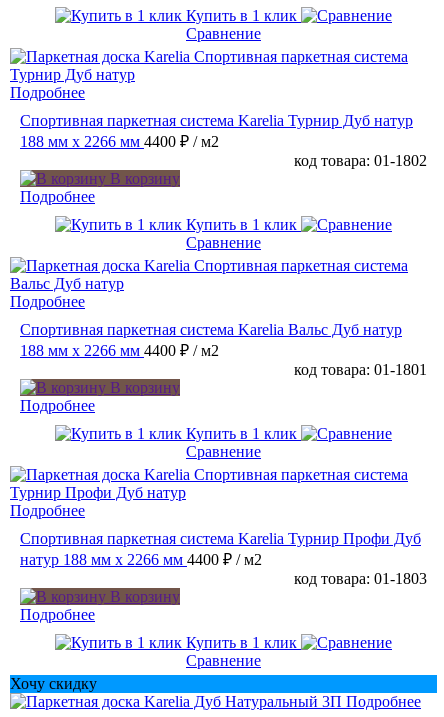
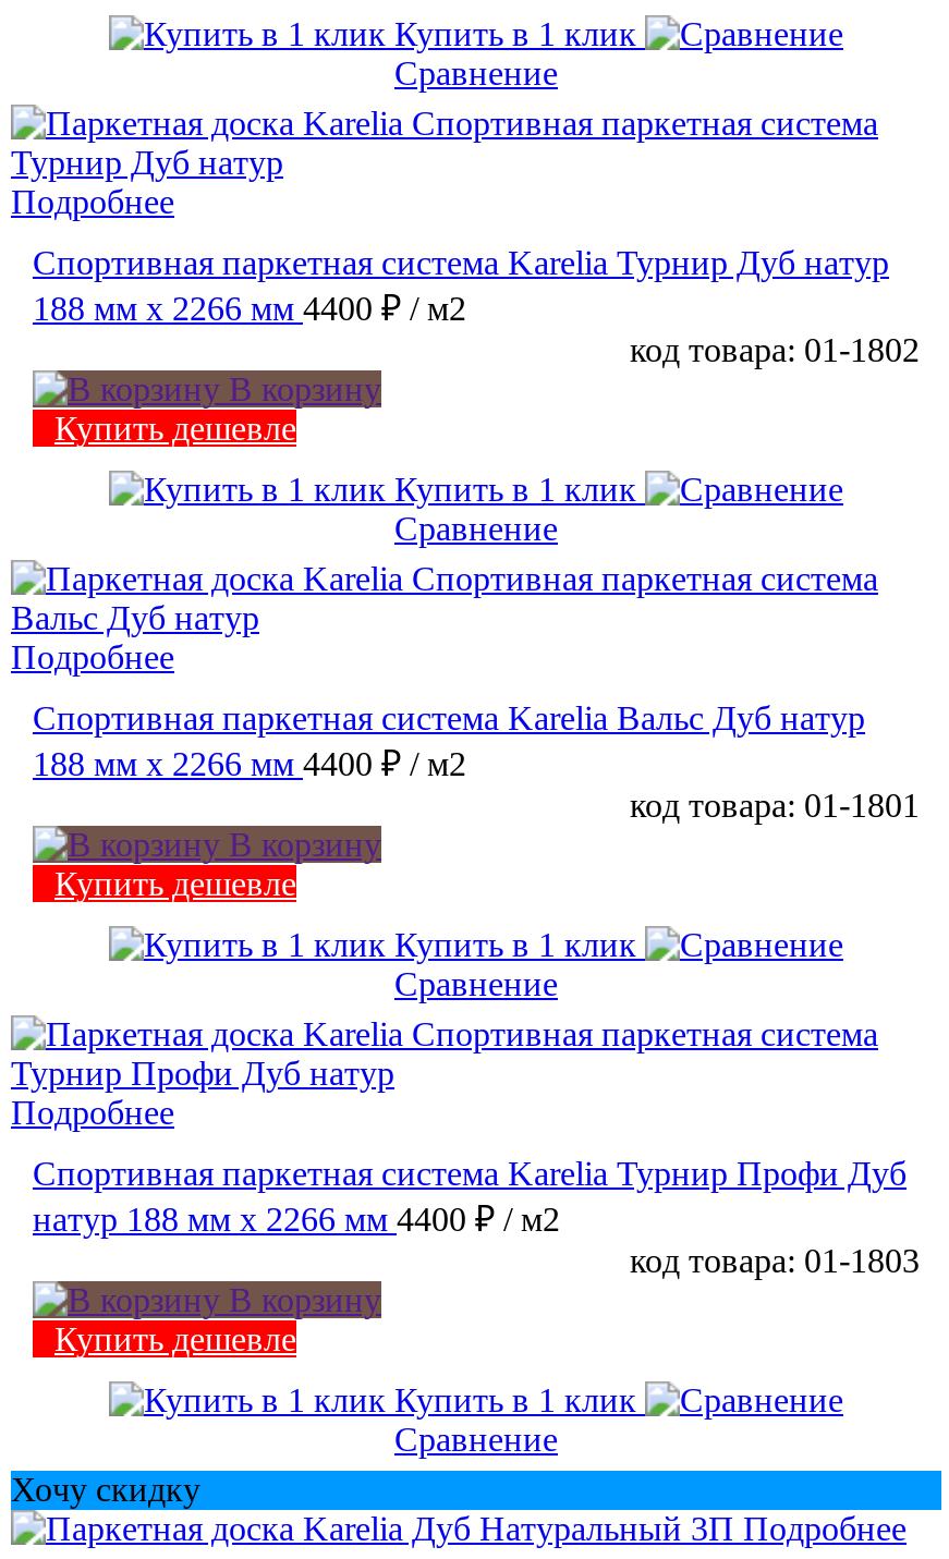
[20,188,95,205] Подробнее -> [54,409,296,446] Купить дешевле
[20,397,95,414] Подробнее -> [54,865,296,902] Купить дешевле
[20,606,95,623] Подробнее -> [54,1320,296,1357] Купить дешевле

